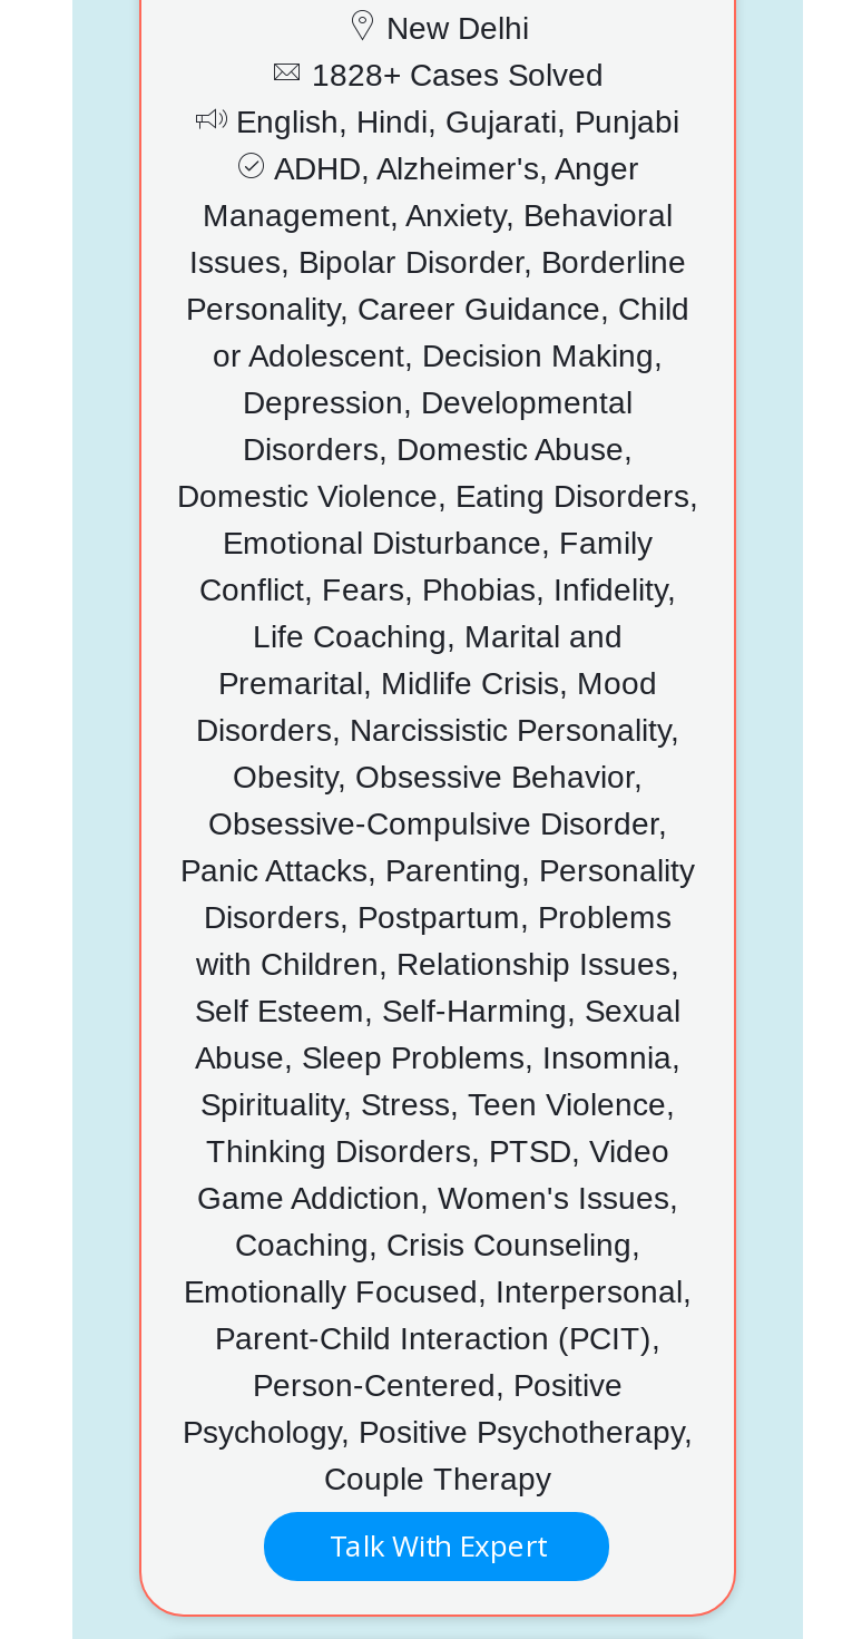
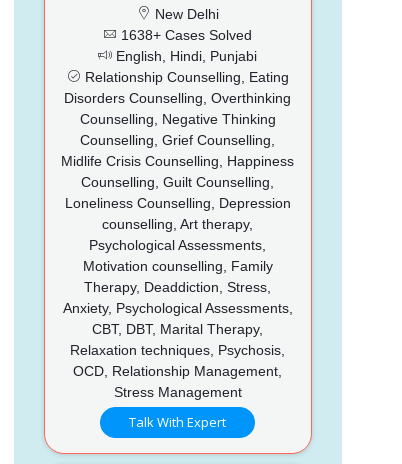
[177,56,698,1496] 1828+ Cases Solved | English, Hindi, Gujarati, Punjabi | ADHD, Alzheimer's, Anger | Management, Anxiety, Behavioral | Issues, Bipolar Disorder, Borderline | Personality, Career Guidance, Child | or Adolescent, Decision Making, | Depression, Developmental | Disorders, Domestic Abuse, | Domestic Violence, Eating Disorders, | Emotional Disturbance, Family | Conflict, Fears, Phobias, Infidelity, | Life Coaching, Marital and | Premarital, Midlife Crisis, Mood | Disorders, Narcissistic Personality, | Obesity, Obsessive Behavior, | Obsessive-Compulsive Disorder, | Panic Attacks, Parenting, Personality | Disorders, Postpartum, Problems | with Children, Relationship Issues, | Self Esteem, Self-Harming, Sexual | Abuse, Sleep Problems, Insomnia, | Spirituality, Stress, Teen Violence, | Thinking Disorders, PTSD, Video | Game Addiction, Women's Issues, | Coaching, Crisis Counseling, | Emotionally Focused, Interpersonal, | Parent-Child Interaction (PCIT), | Person-Centered, Positive | Psychology, Positive Psychotherapy, | Couple Therapy -> [61,27,294,400] 1638+ Cases Solved | English, Hindi, Punjabi | Relationship Counselling, Eating | Disorders Counselling, Overthinking | Counselling, Negative Thinking | Counselling, Grief Counselling, | Midlife Crisis Counselling, Happiness | Counselling, Guilt Counselling, | Loneliness Counselling, Depression | counselling, Art therapy, | Psychological Assessments, | Motivation counselling, Family | Therapy, Deaddiction, Stress, | Anxiety, Psychological Assessments, | CBT, DBT, Marital Therapy, | Relaxation techniques, Psychosis, | OCD, Relationship Management, | Stress Management

